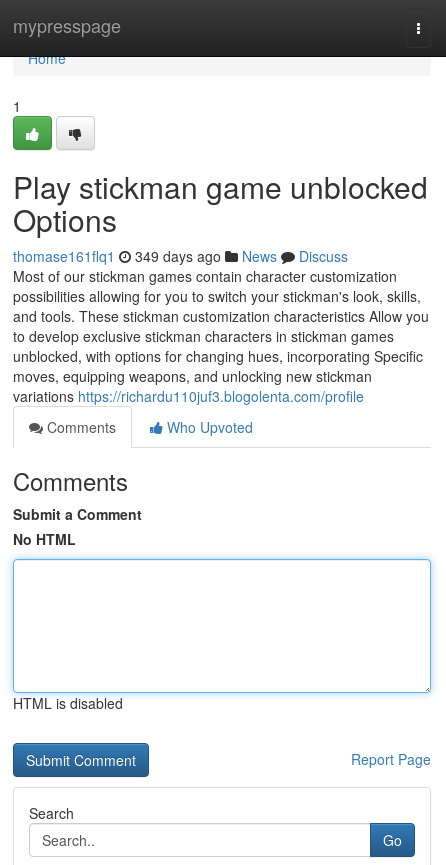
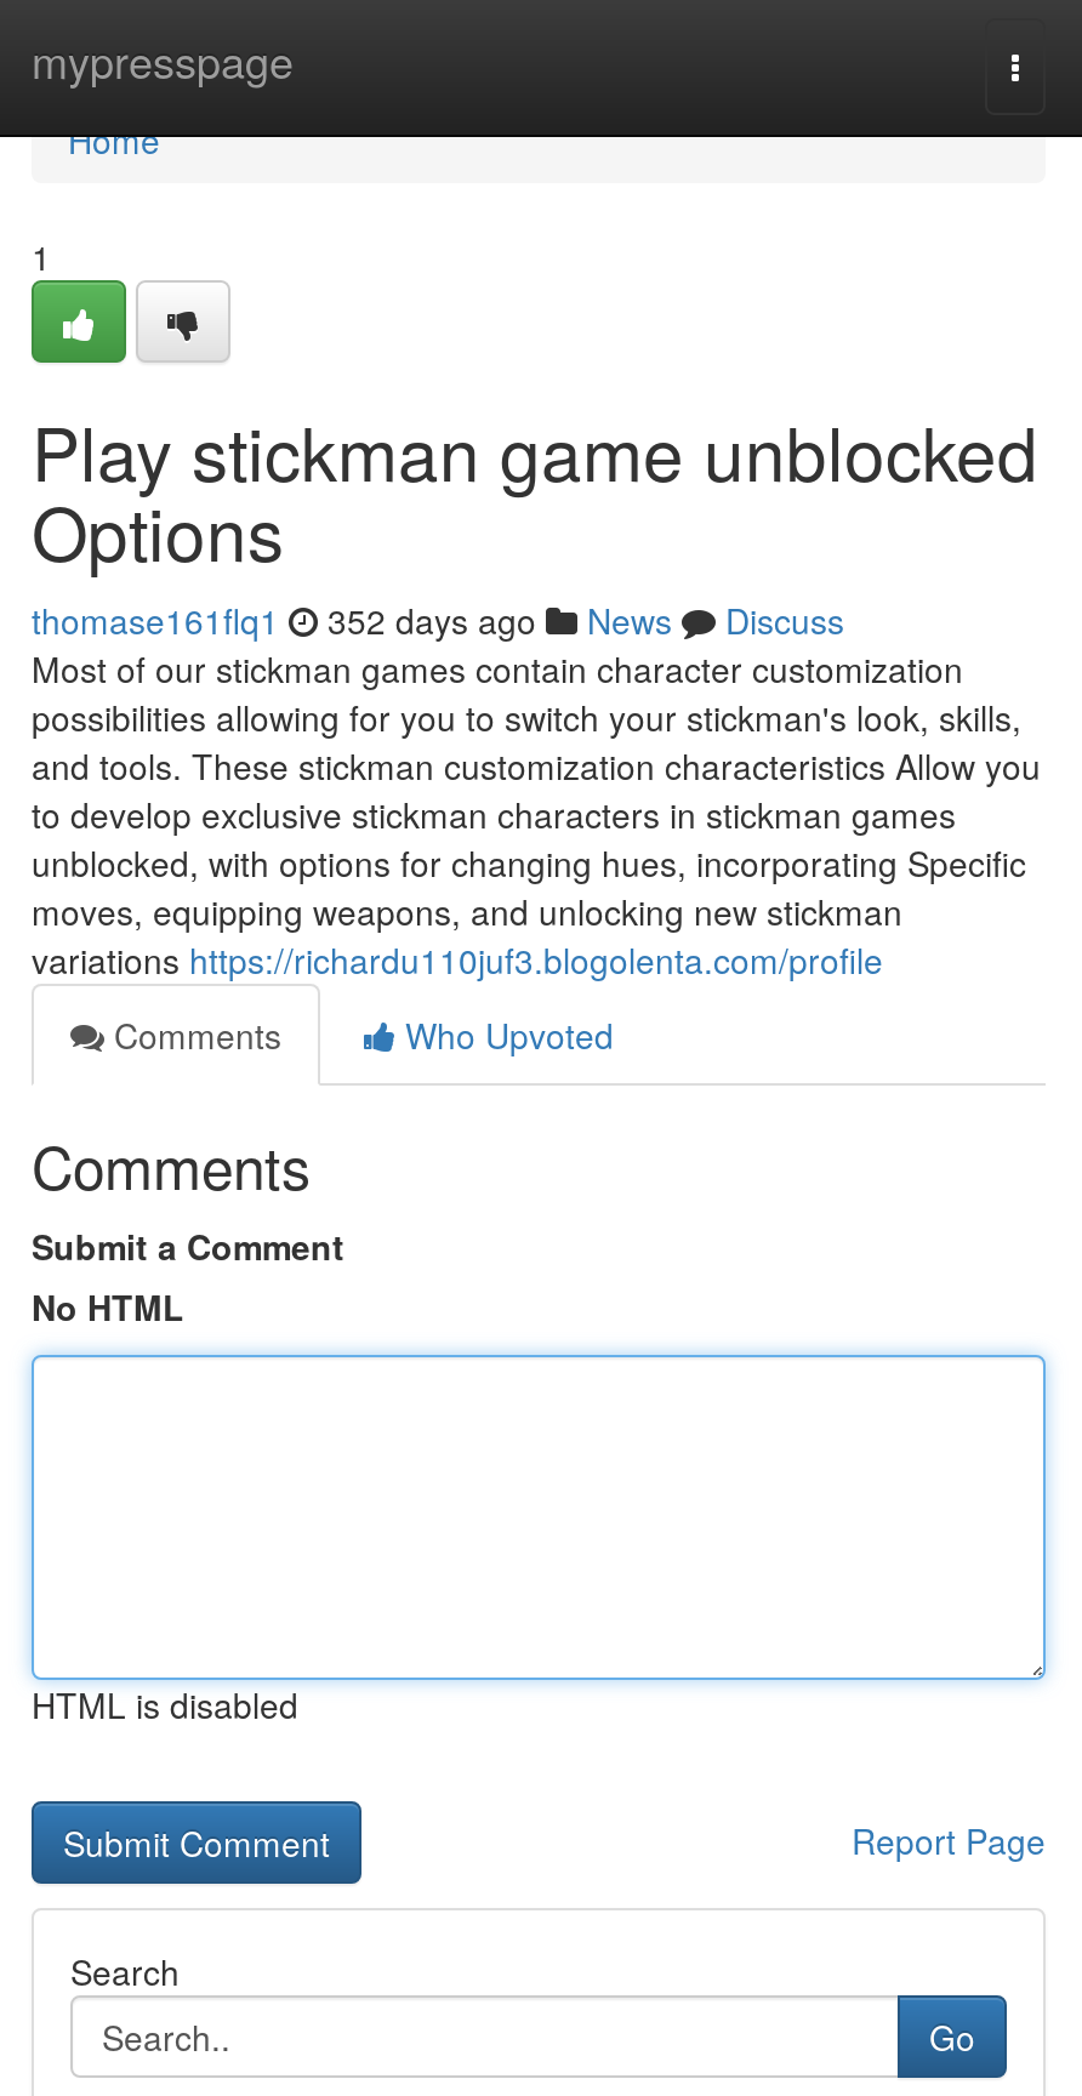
[13,246,348,266] thomase161flq1 349 days ago News Discuss -> [32,596,844,644] thomase161flq1 352 days ago News Discuss

